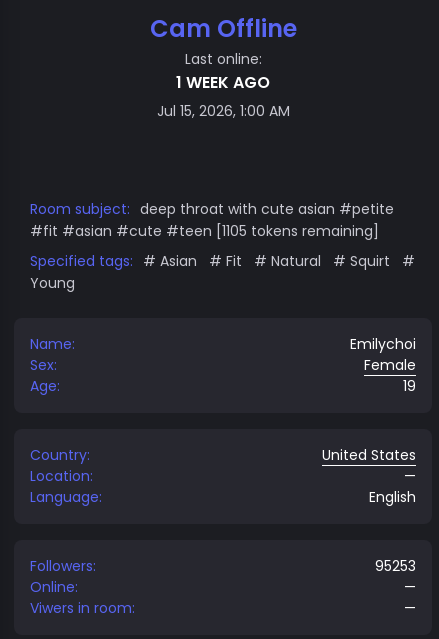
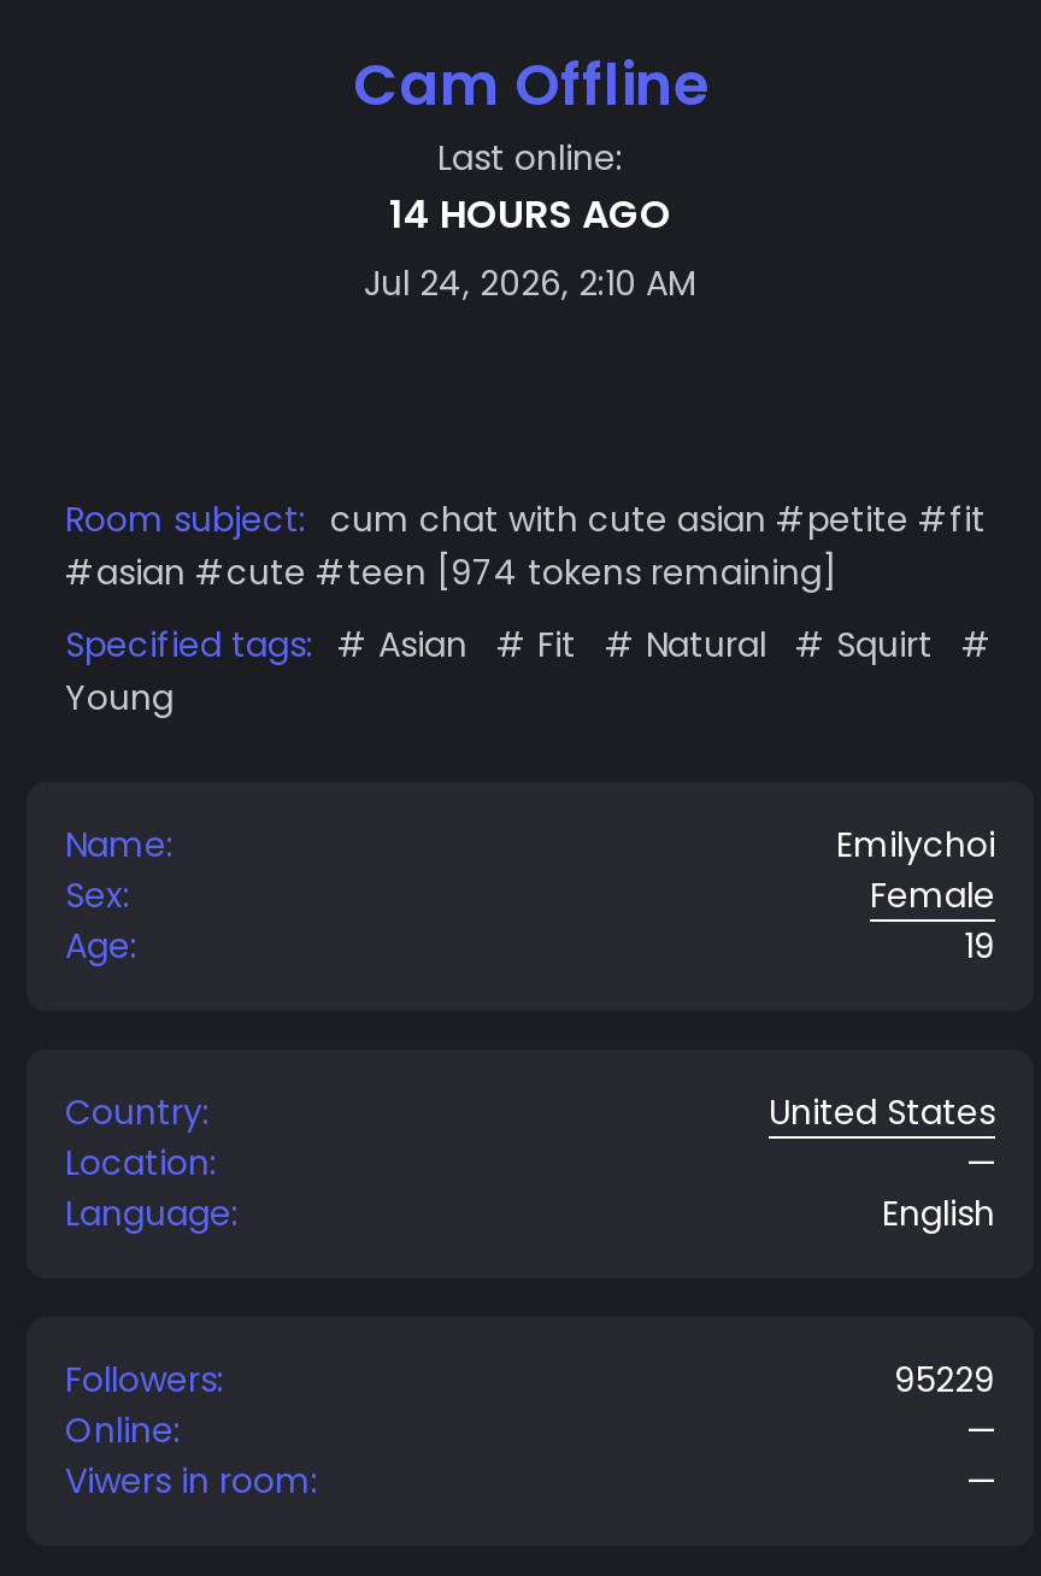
[156,71,289,121] 1 WEEK AGO | Jul 15, 2026, 1:00 AM -> [364,187,696,307] 14 HOURS AGO | Jul 24, 2026, 2:10 AM
[30,199,394,241] Room subject: deep throat with cute asian #petite | #fit #asian #cute #teen [1105 tokens remaining] -> [65,495,986,596] Room subject: cum chat with cute asian #petite #fit | #asian #cute #teen [974 tokens remaining]
[375,556,416,576] 95253 -> [894,1356,995,1404] 95229

